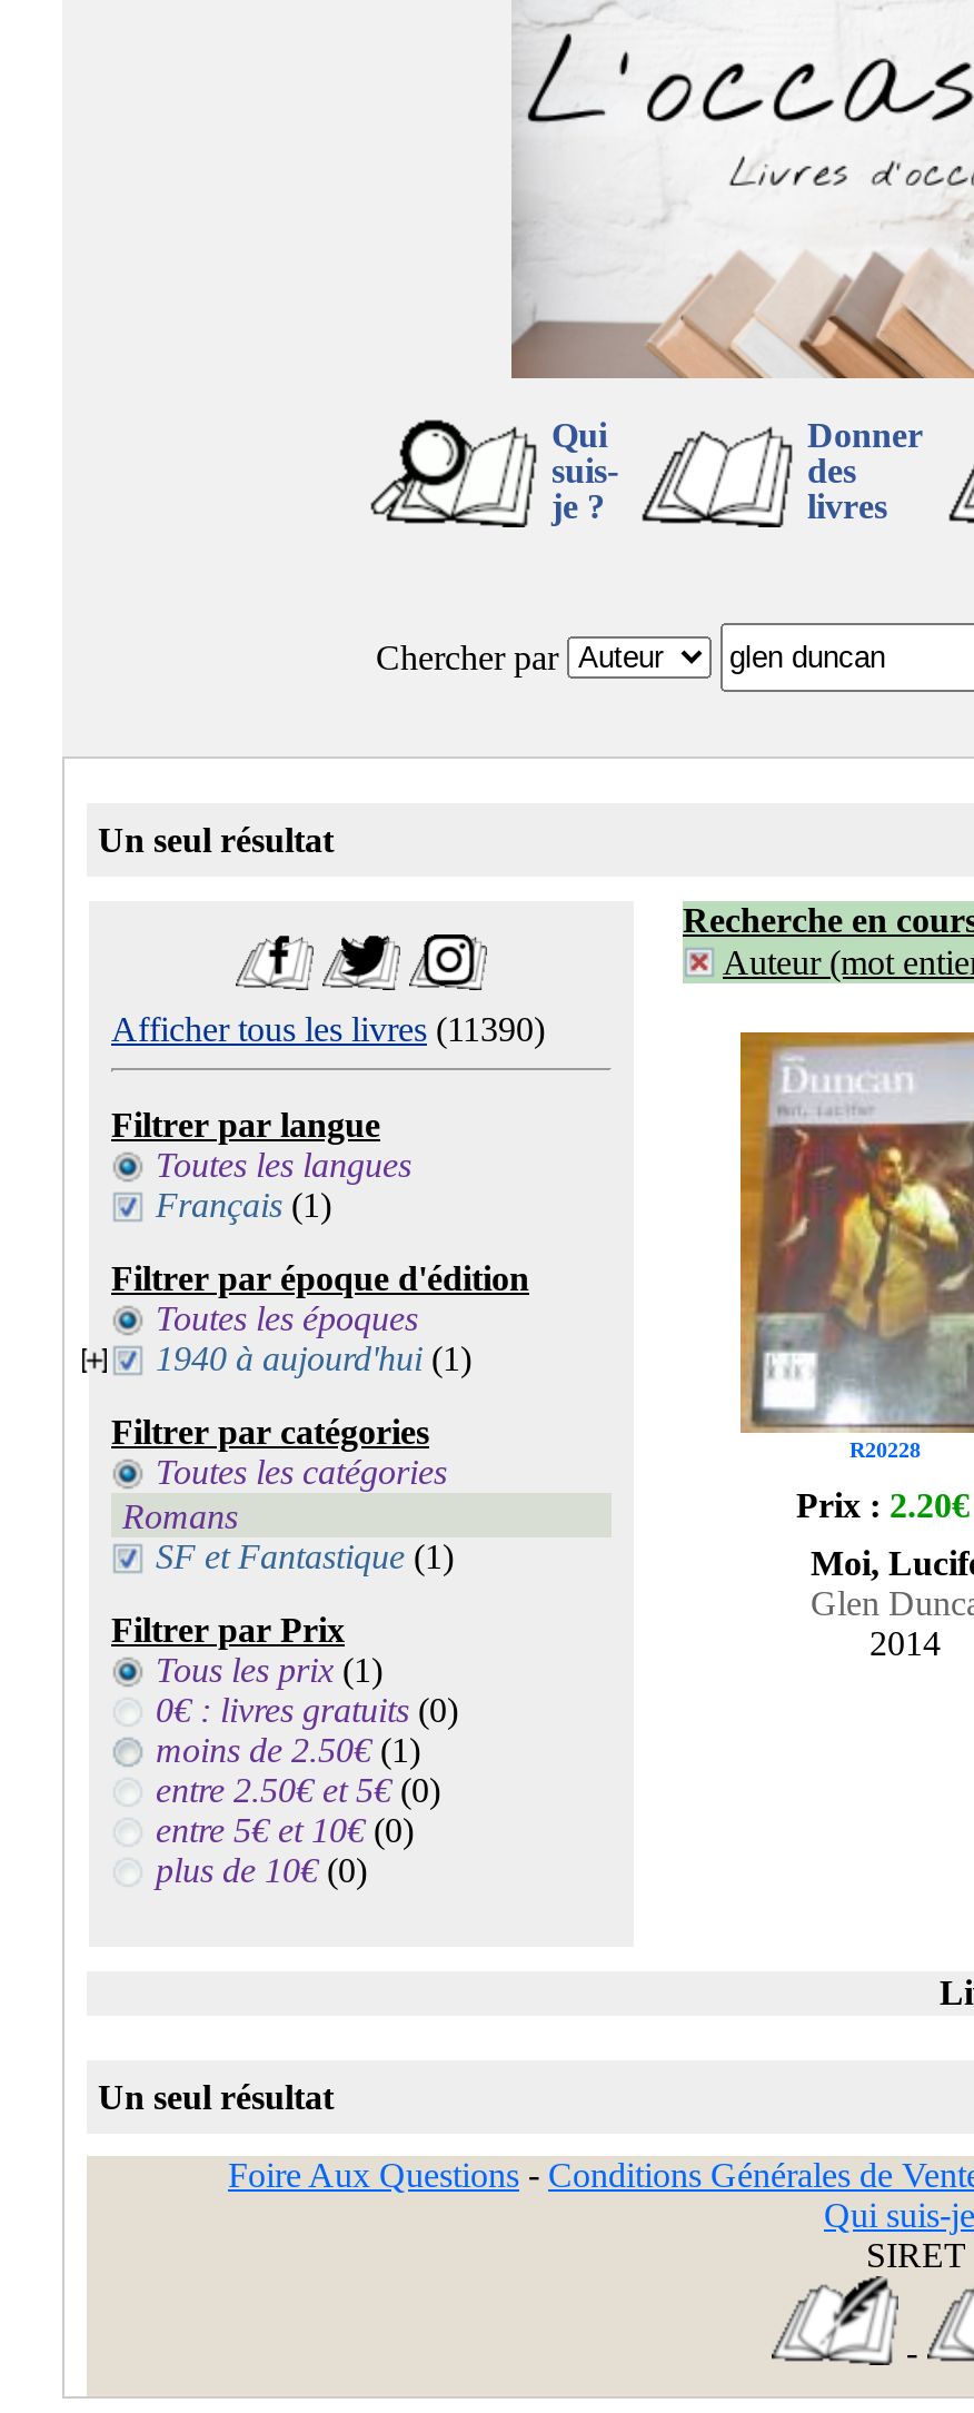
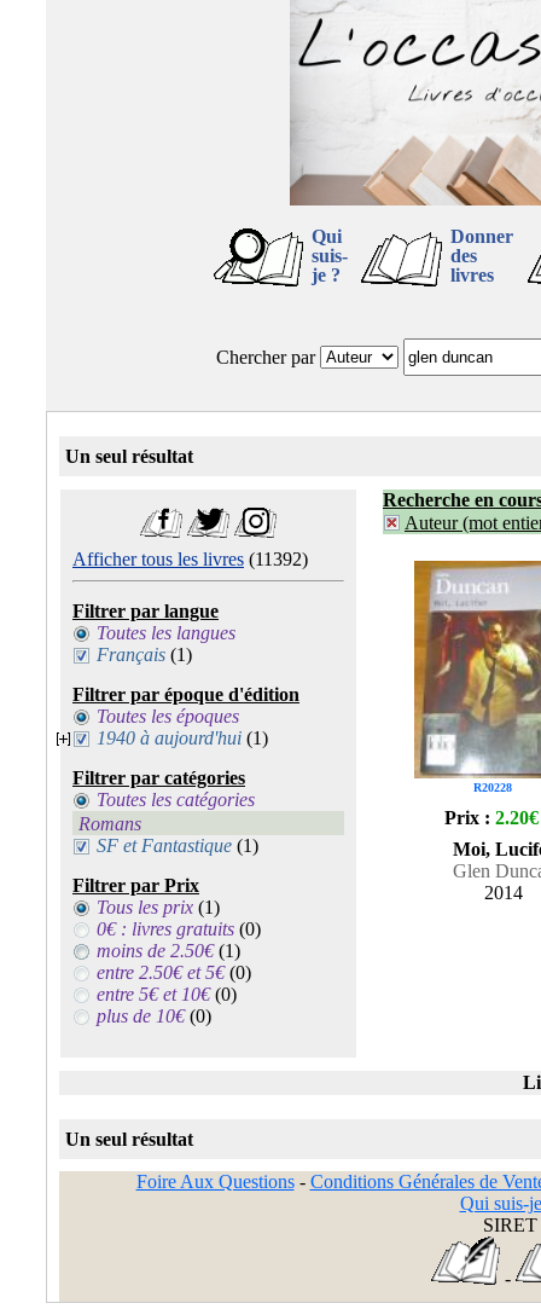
[111,1010,545,1048] Afficher tous les livres (11390) -> [72,549,308,569] Afficher tous les livres (11392)

